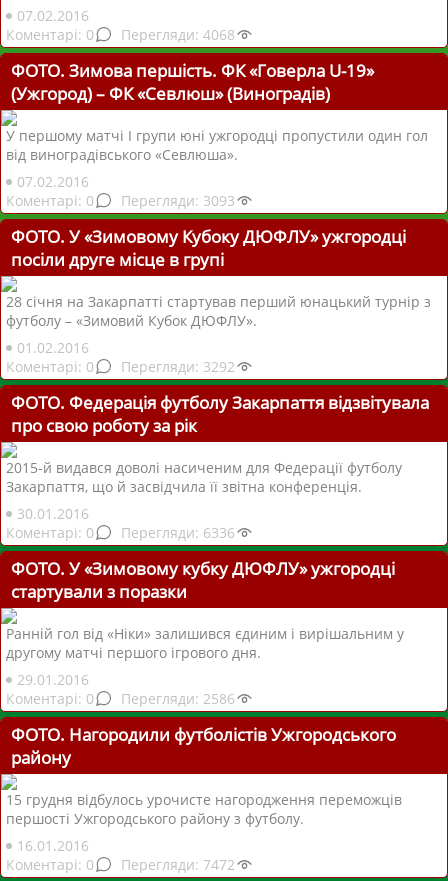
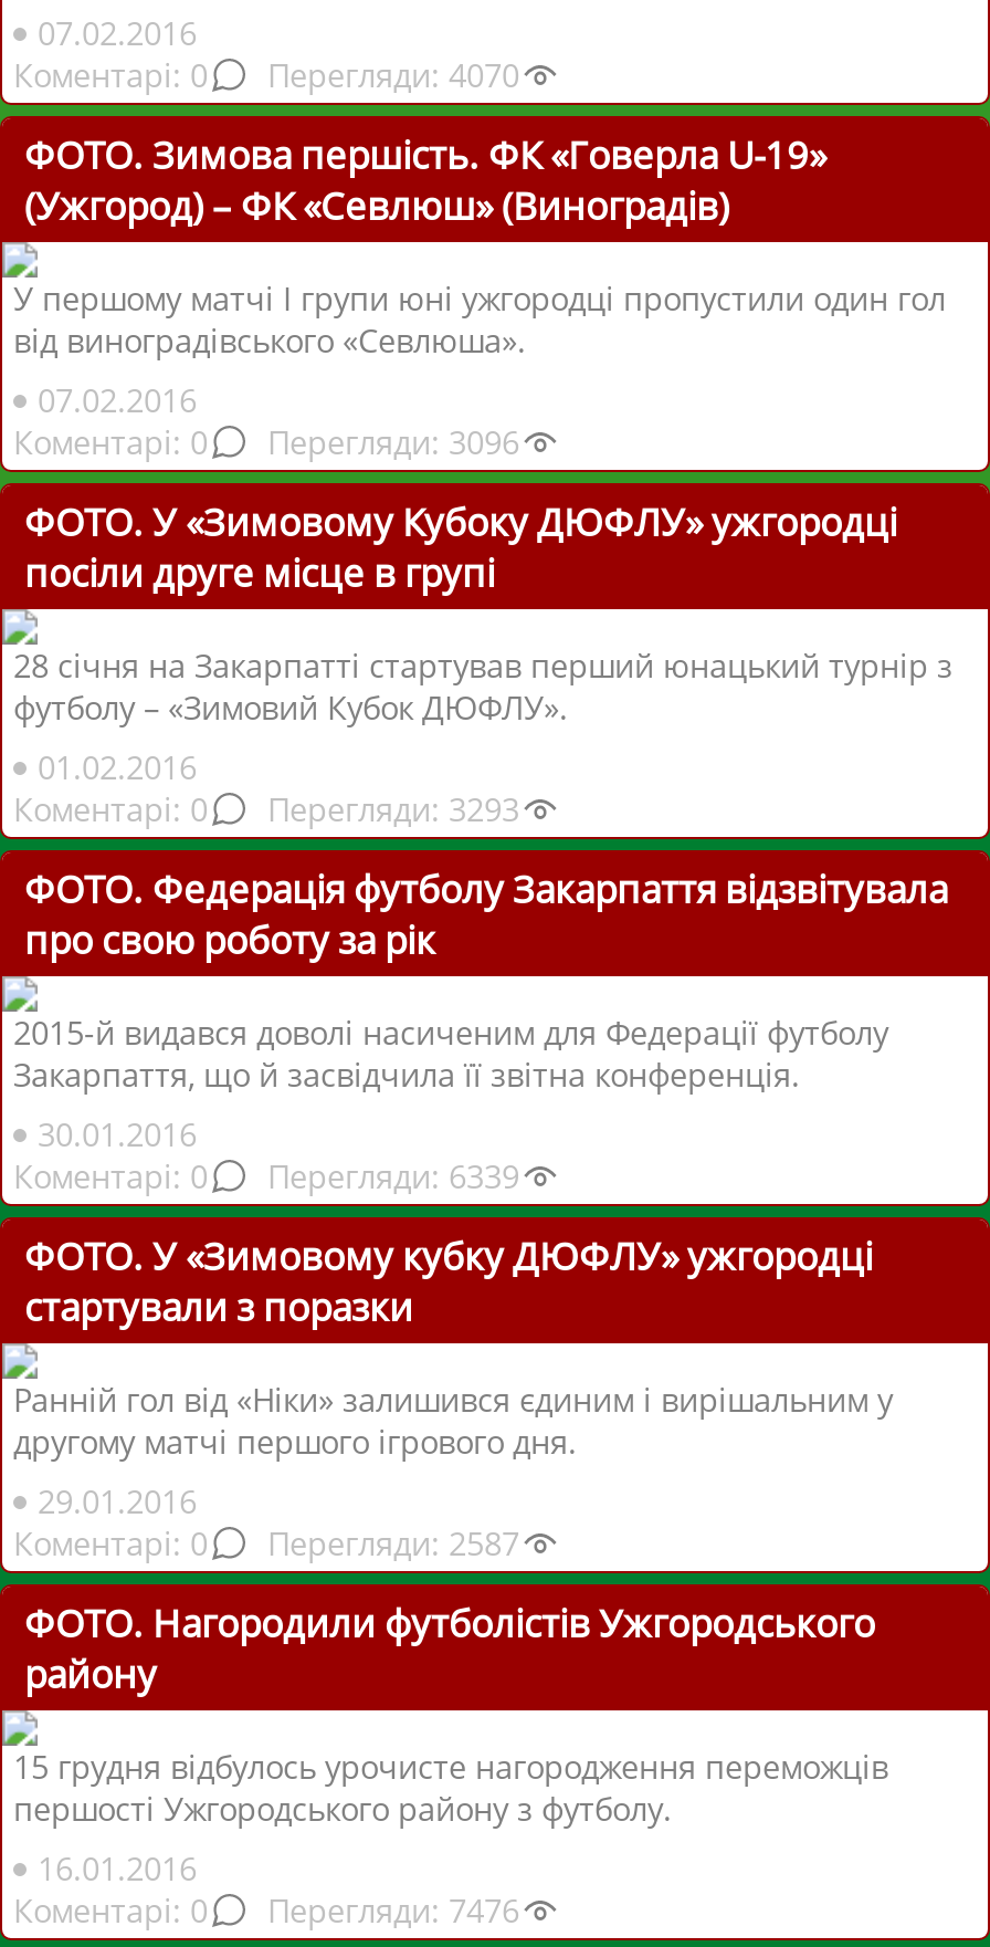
[203,25,235,44] 4068 -> [449,53,519,95] 4070
[203,191,235,210] 3093 -> [449,420,519,462] 3096
[203,357,235,376] 3292 -> [449,787,519,829] 3293
[203,523,235,542] 6336 -> [449,1154,519,1197] 6339
[203,689,235,708] 2586 -> [449,1522,519,1564] 2587
[203,855,235,874] 7472 -> [449,1889,519,1931] 7476

